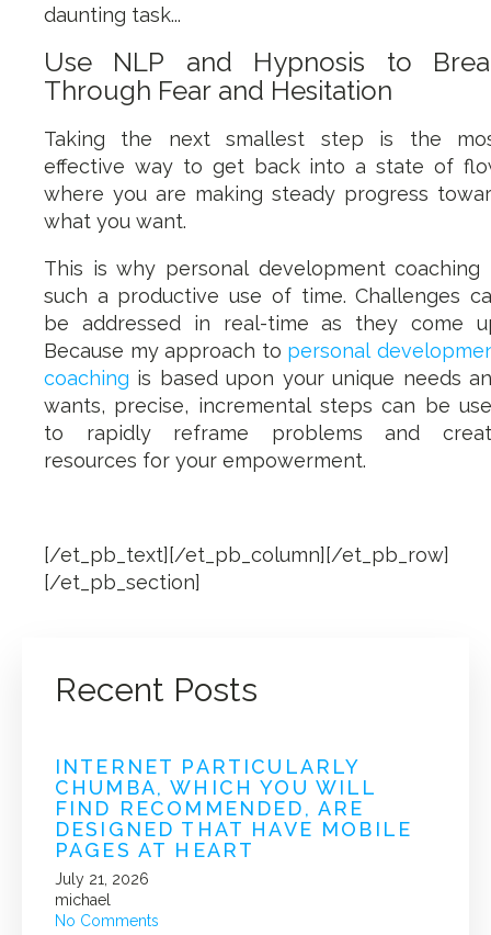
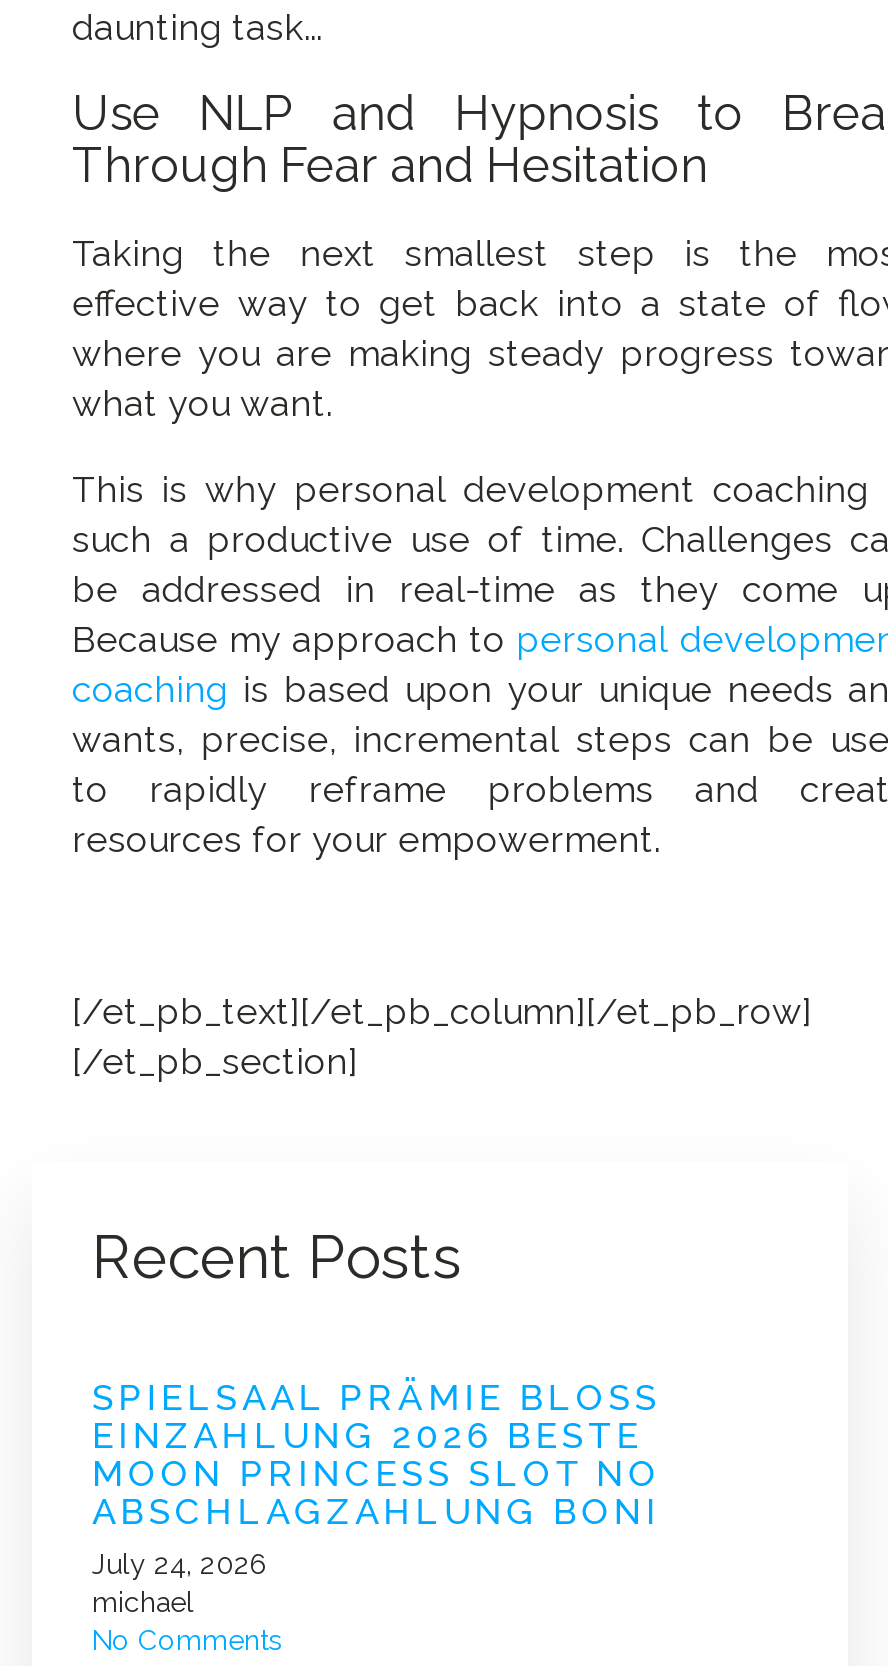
[55,755,412,888] INTERNET PARTICULARLY | CHUMBA, WHICH YOU WILL | FIND RECOMMENDED, ARE | DESIGNED THAT HAVE MOBILE | PAGES AT HEART | July 21, 2026 -> [92,1376,661,1580] SPIELSAAL PRÄMIE BLOSS E | INZAHLUNG 2026 BESTE M | OON PRINCESS SLOT NO A | BSCHLAGZAHLUNG BONI | July 24, 2026

